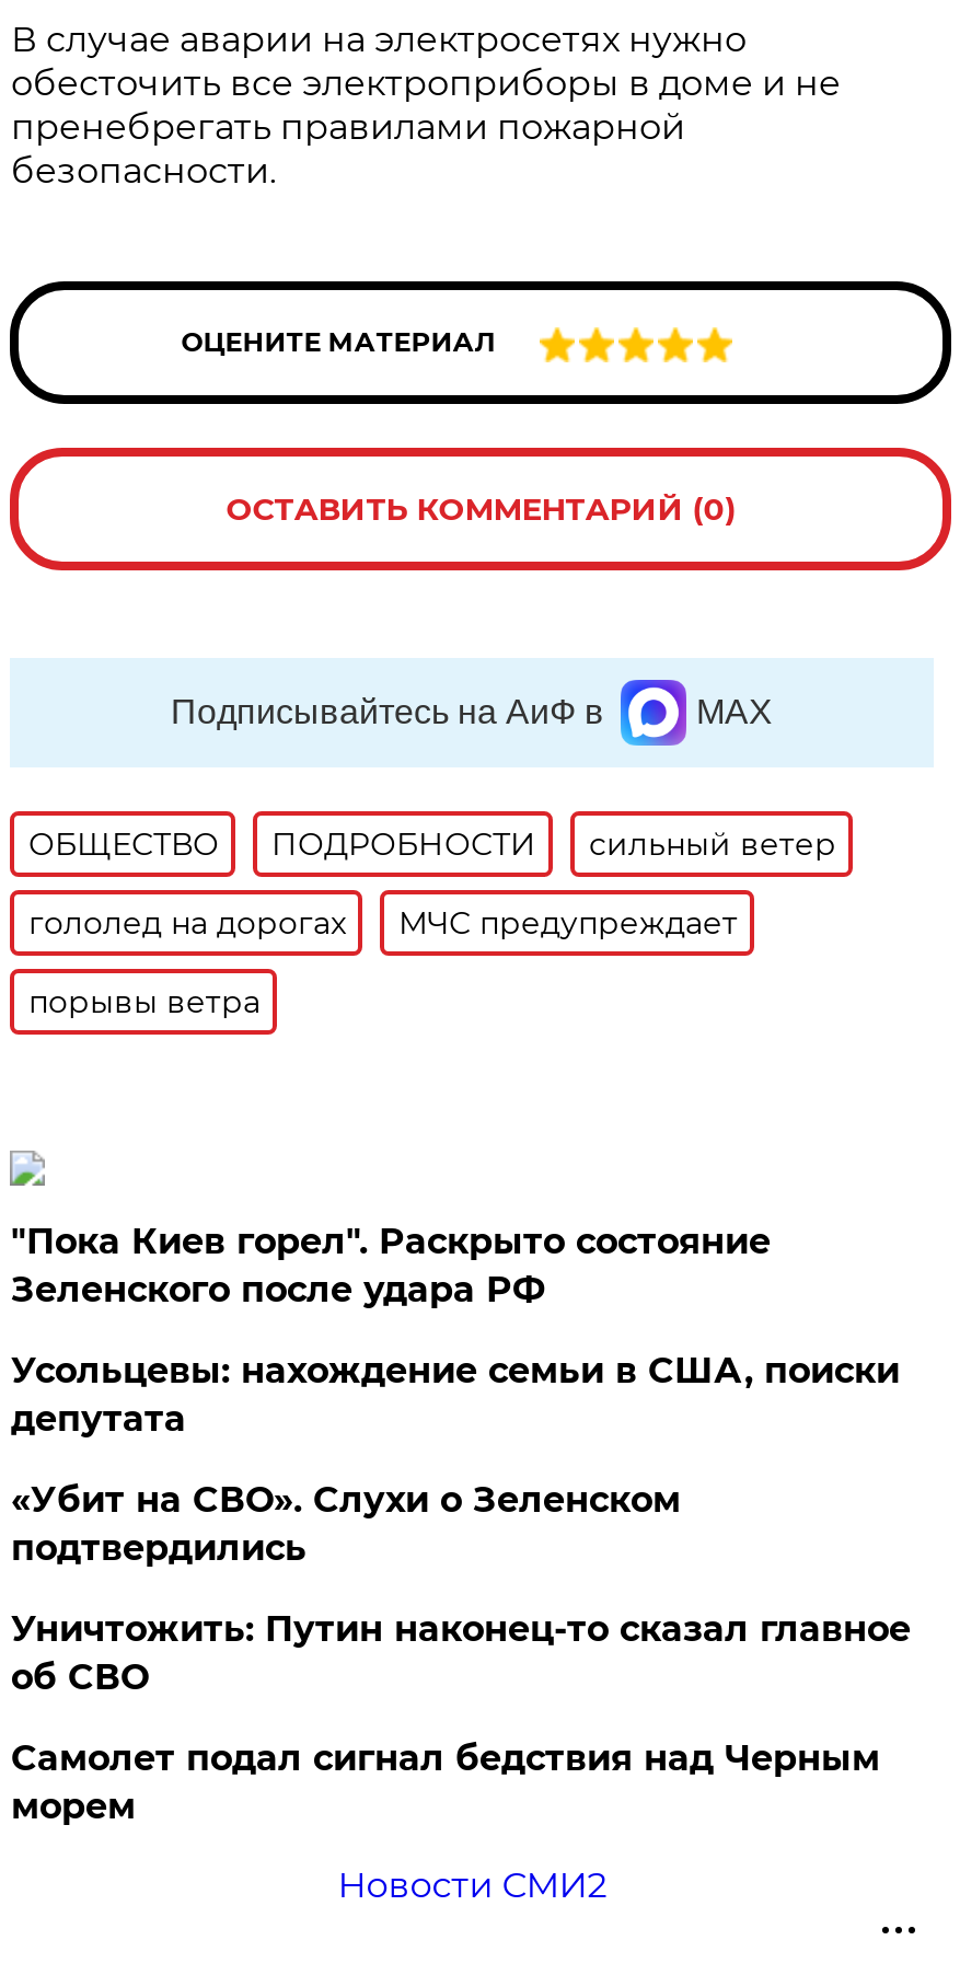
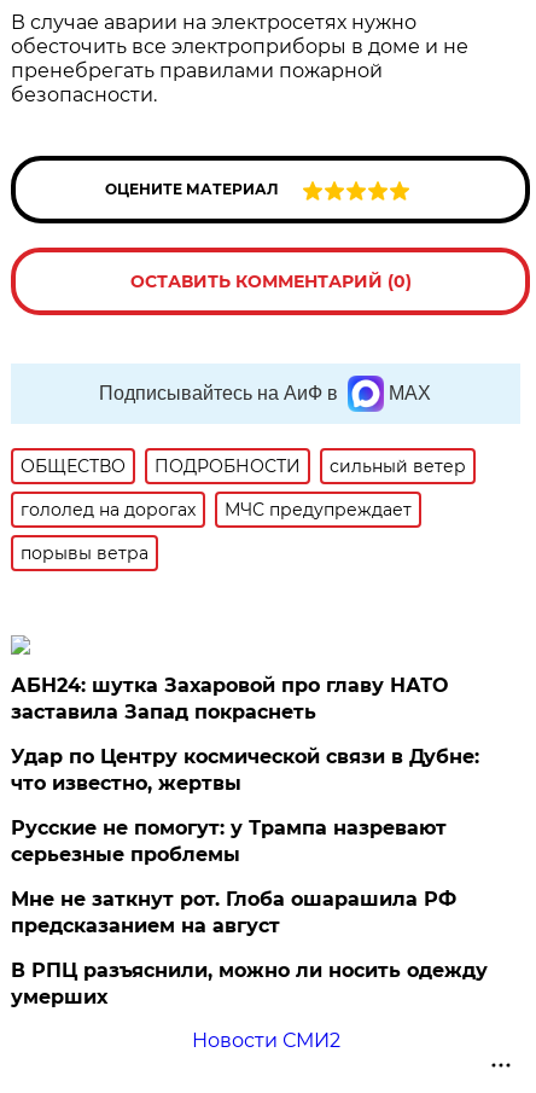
[11,1221,770,1310] "Пока Киев горел". Раскрыто состояние | Зеленского после удара РФ -> [11,674,448,723] АБН24: шутка Захаровой про главу НАТО | заставила Запад покраснеть
[11,1350,900,1440] Усольцевы: нахождение семьи в США, поиски | депутата -> [11,745,480,795] Удар по Центру космической связи в Дубне: | что известно, жертвы
[11,1479,681,1569] «Убит на СВО». Слухи о Зеленском | подтвердились -> [11,816,447,866] Русские не помогут: у Трампа назревают | серьезные проблемы
[11,1608,911,1698] Уничтожить: Путин наконец-то сказал главное | об СВО -> [11,888,457,937] Мне не заткнут рот. Глоба ошарашила РФ | предсказанием на август
[11,1737,880,1827] Самолет подал сигнал бедствия над Черным | морем -> [11,959,488,1008] В РПЦ разъяснили, можно ли носить одежду | умерших

